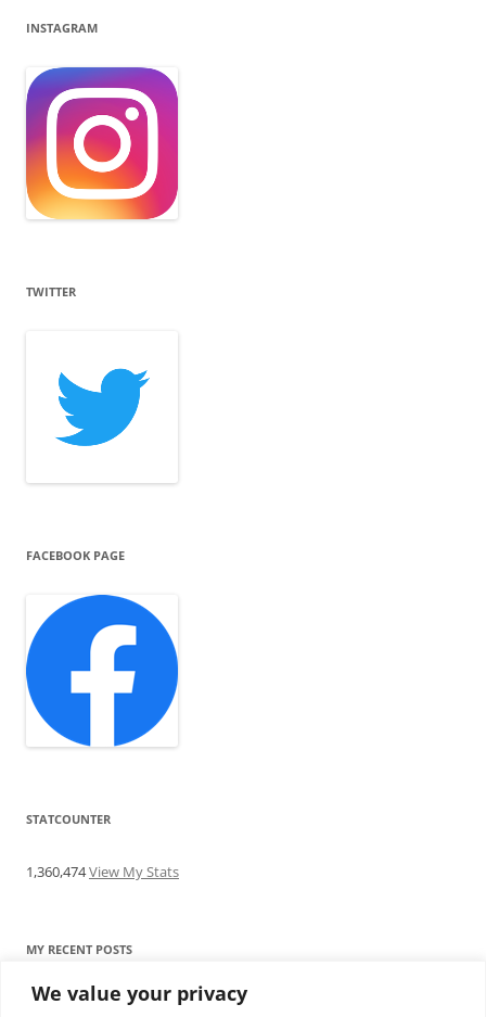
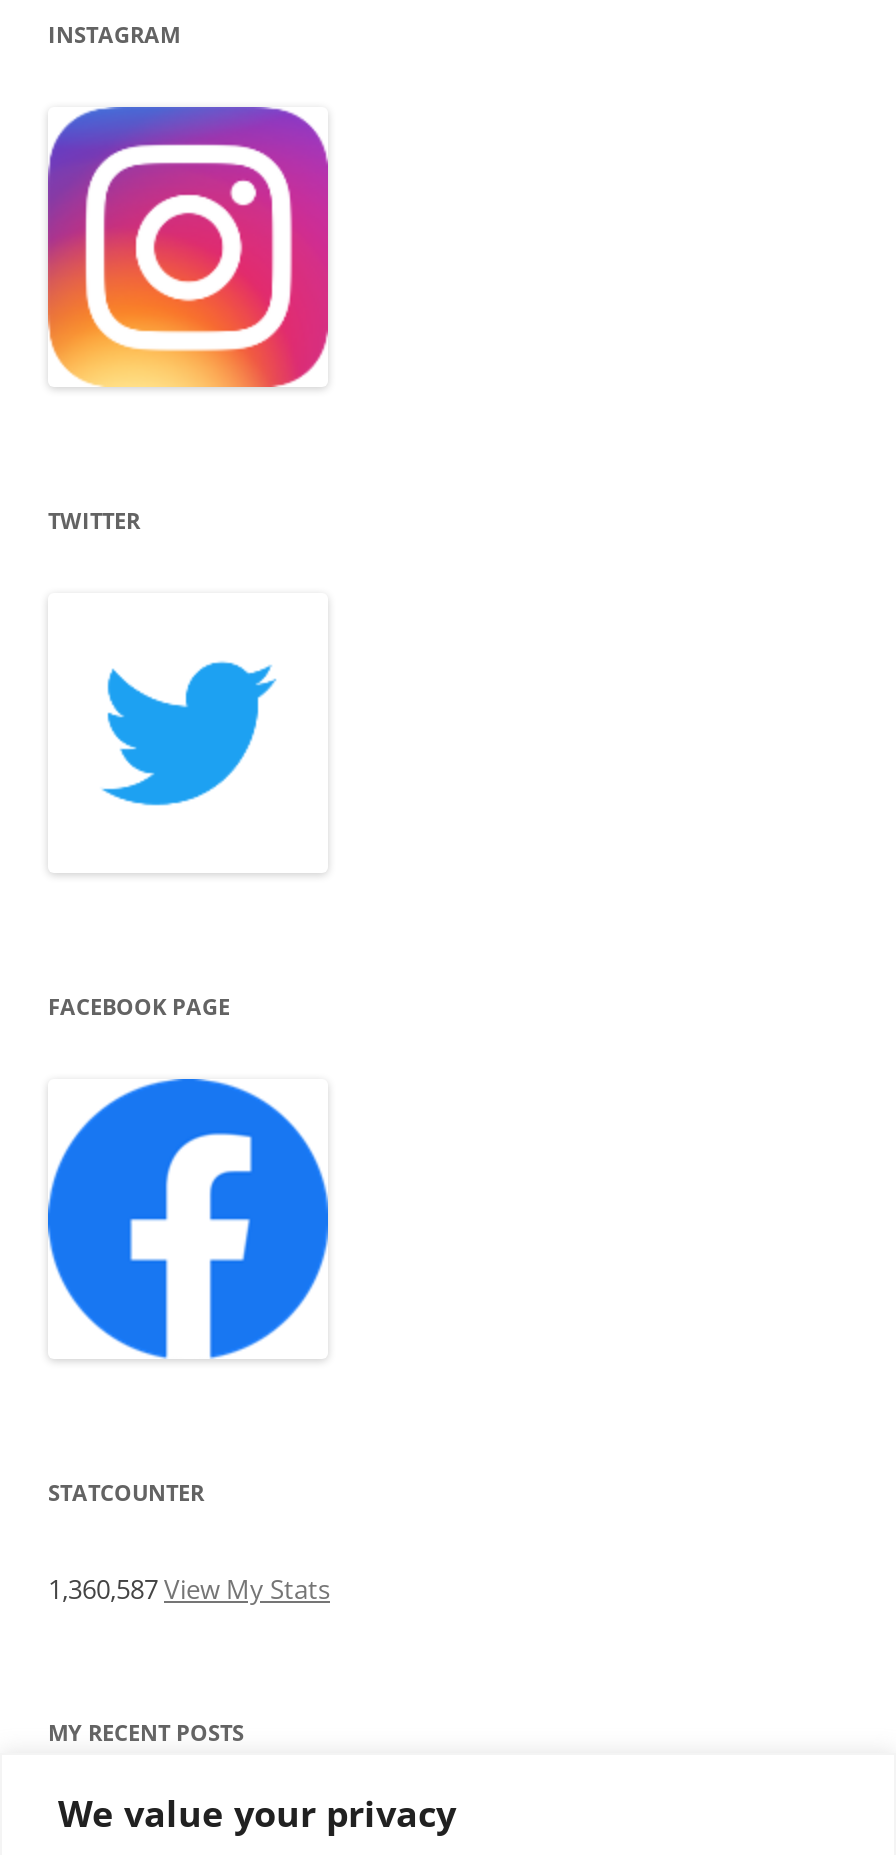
[26,862,179,881] 1,360,474 View My Stats -> [48,1571,330,1607] 1,360,587 View My Stats

